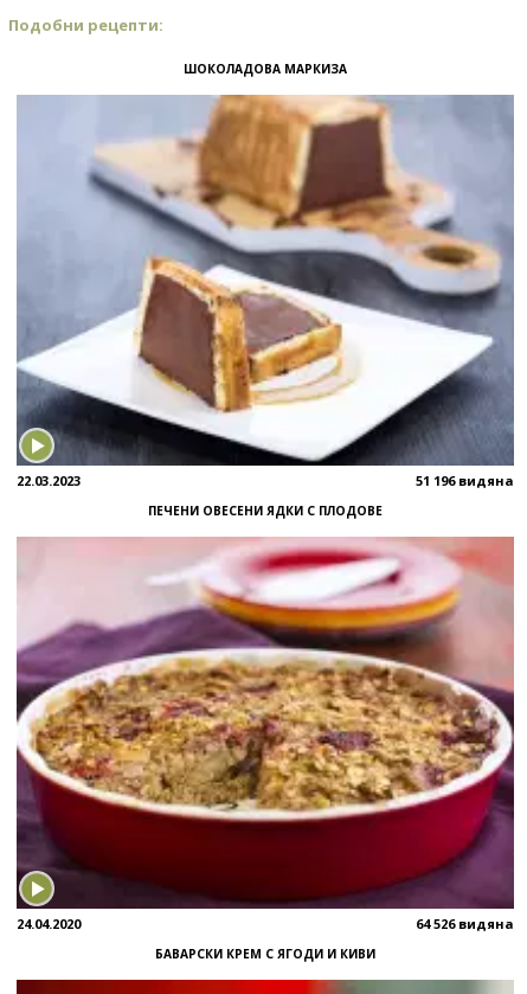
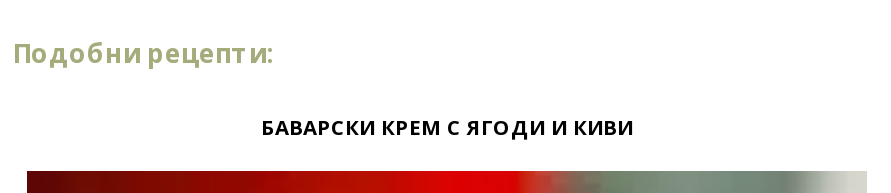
[184,60,347,77] ШОКОЛАДОВА МАРКИЗА -> none
[15,94,514,520] [image] | 22.03.2023 | 51 196 видяна | ПЕЧЕНИ ОВЕСЕНИ ЯДКИ С ПЛОДОВЕ -> none
[15,536,515,932] [image] | 24.04.2020 | 64 526 видяна -> none

